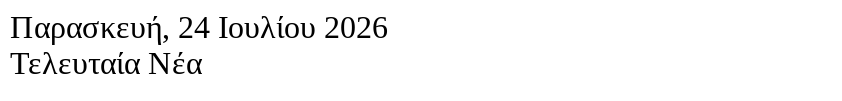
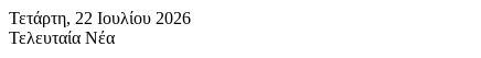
[10,10,388,44] Παρασκευή, 24 Ιουλίου 2026 -> [9,9,191,27] Τετάρτη, 22 Ιουλίου 2026

